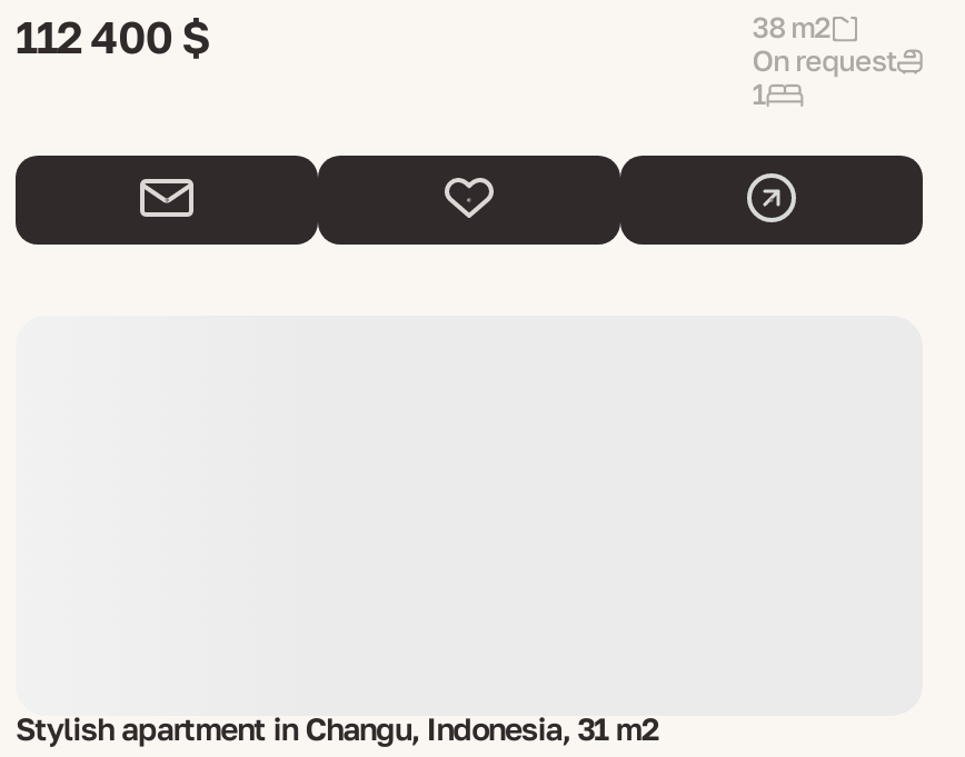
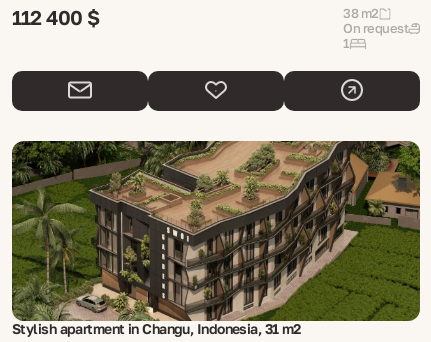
none -> [11,140,421,322] [image]

